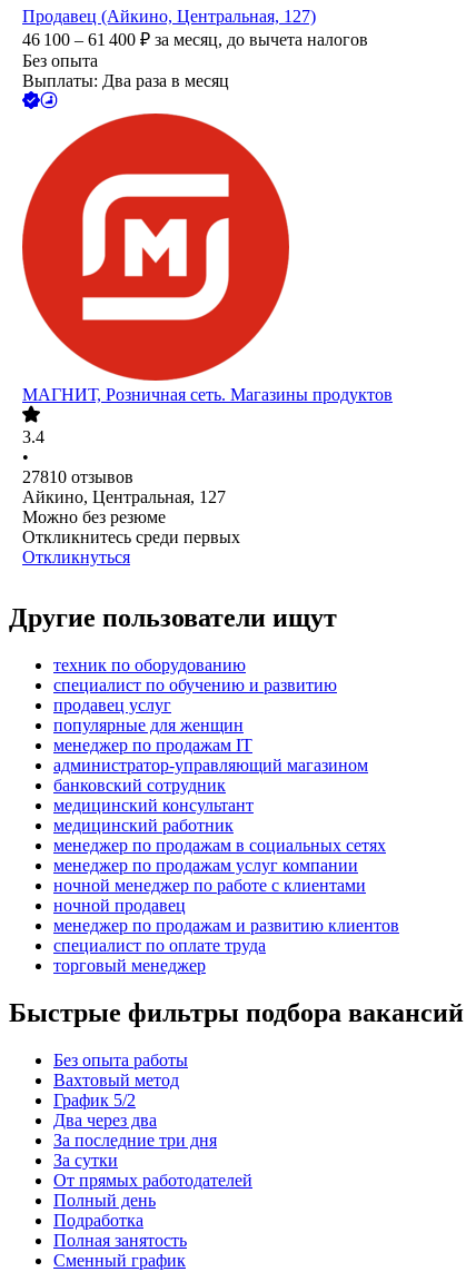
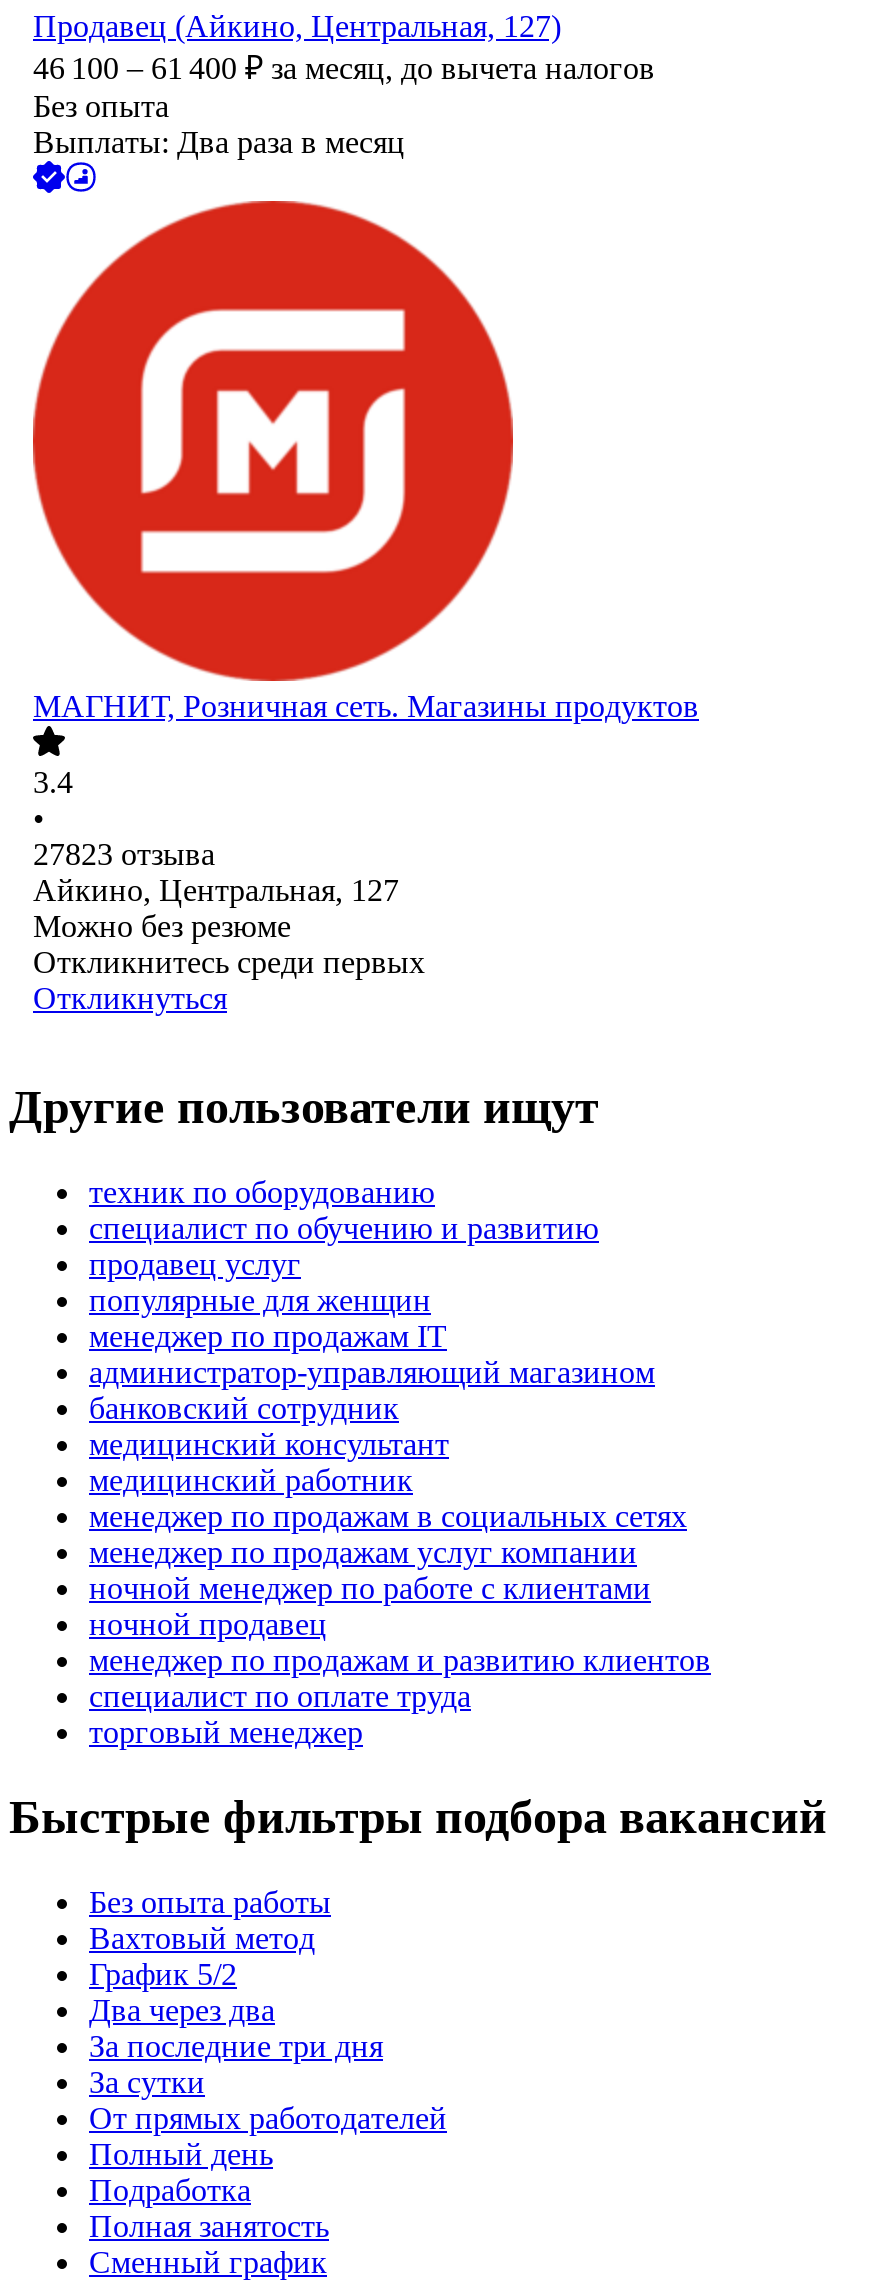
[22,468,133,487] 27810 отзывов -> [33,838,215,872] 27823 отзыва

